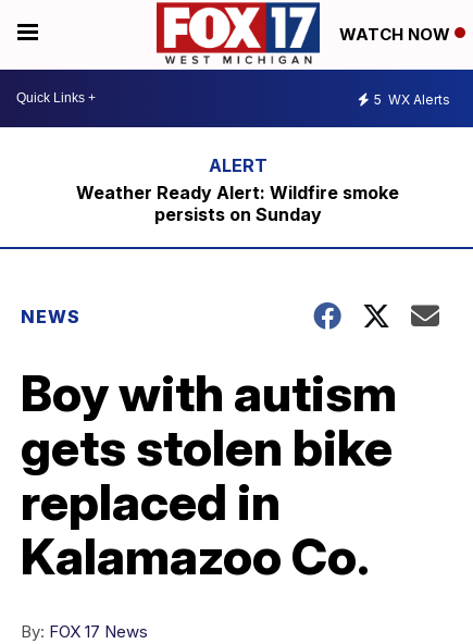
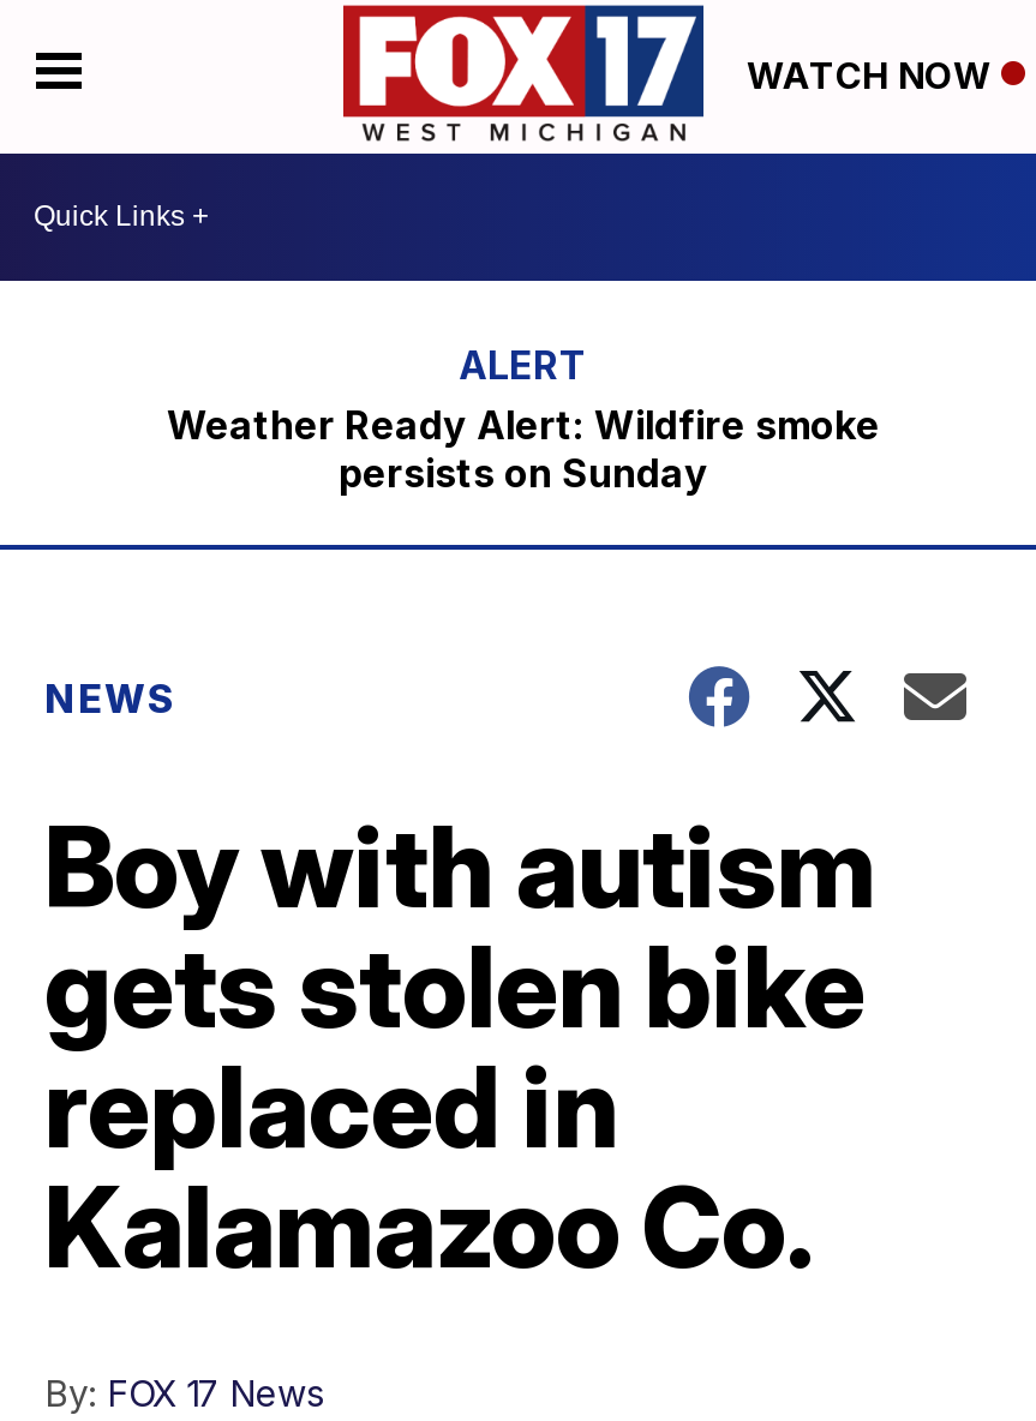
[374,91,450,108] 5 WX Alerts -> none

